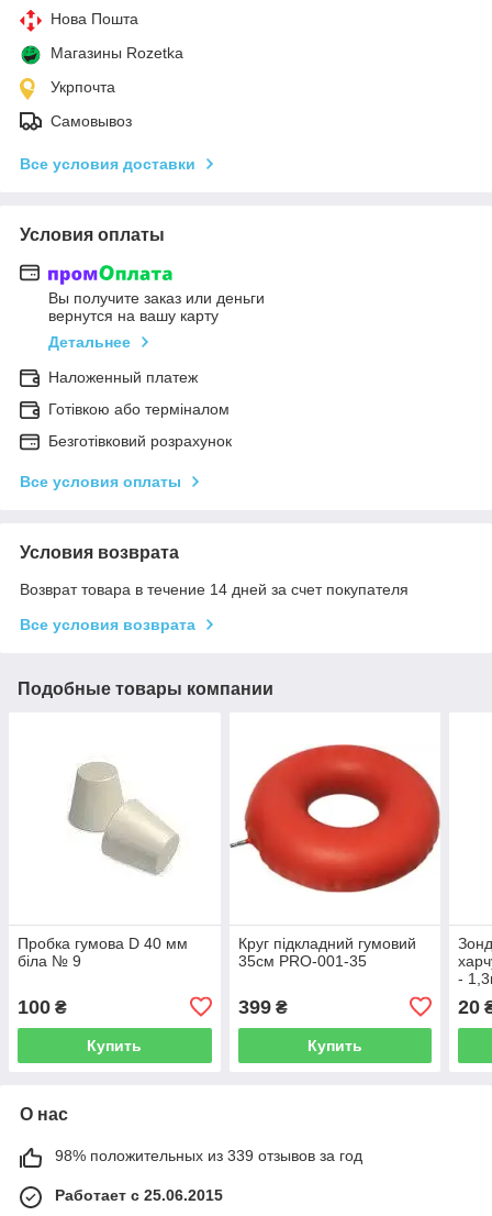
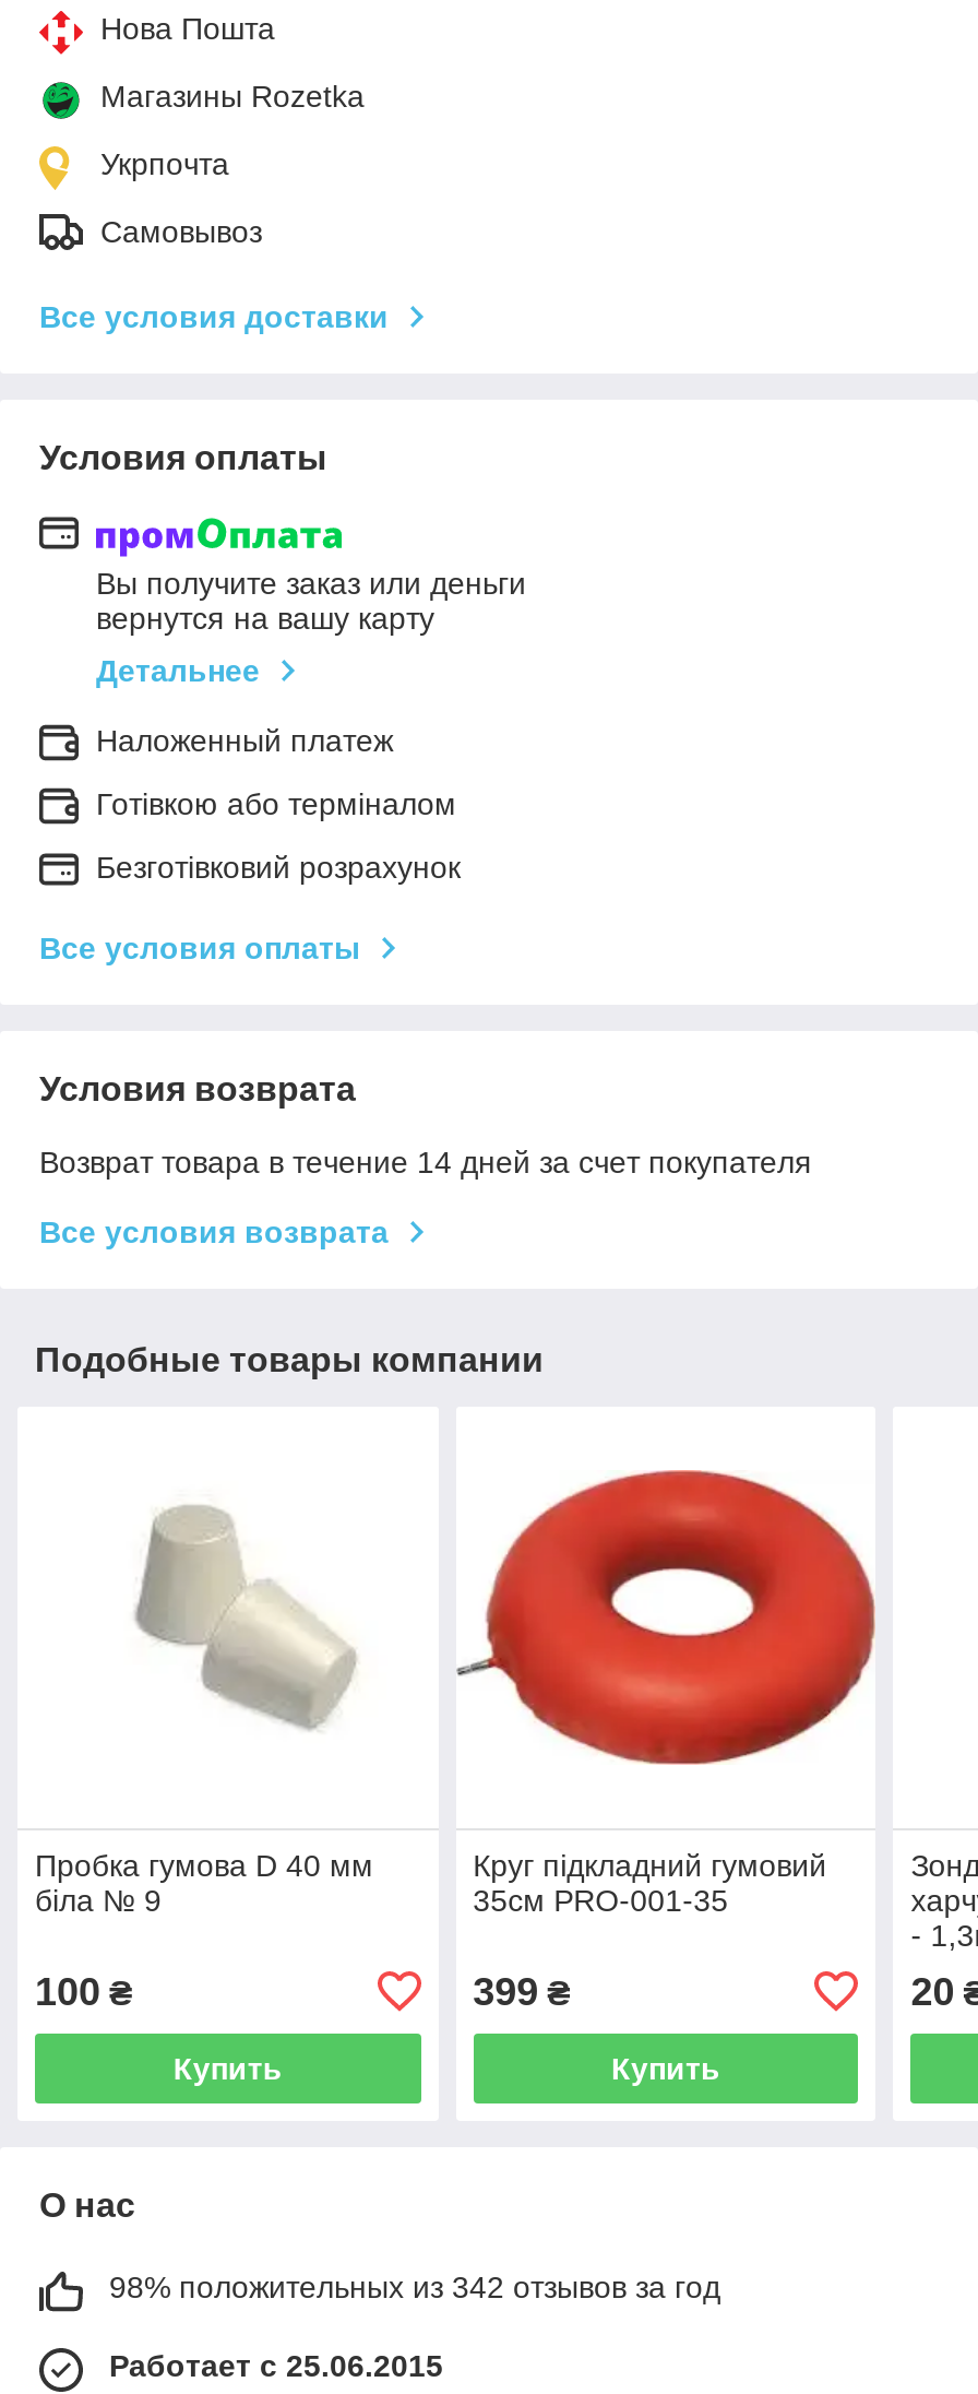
[55,1147,362,1164] 98% положительных из 339 отзывов за год -> [109,2269,720,2304] 98% положительных из 342 отзывов за год

